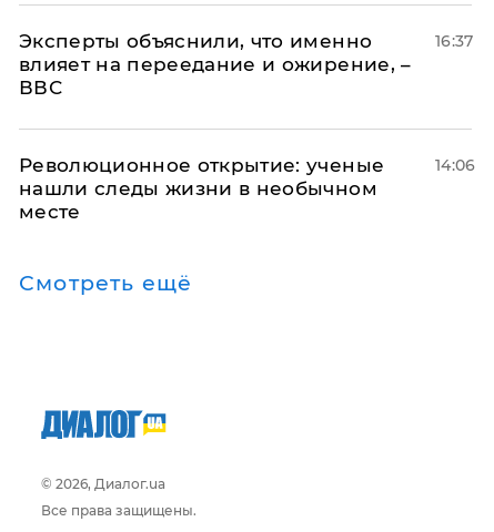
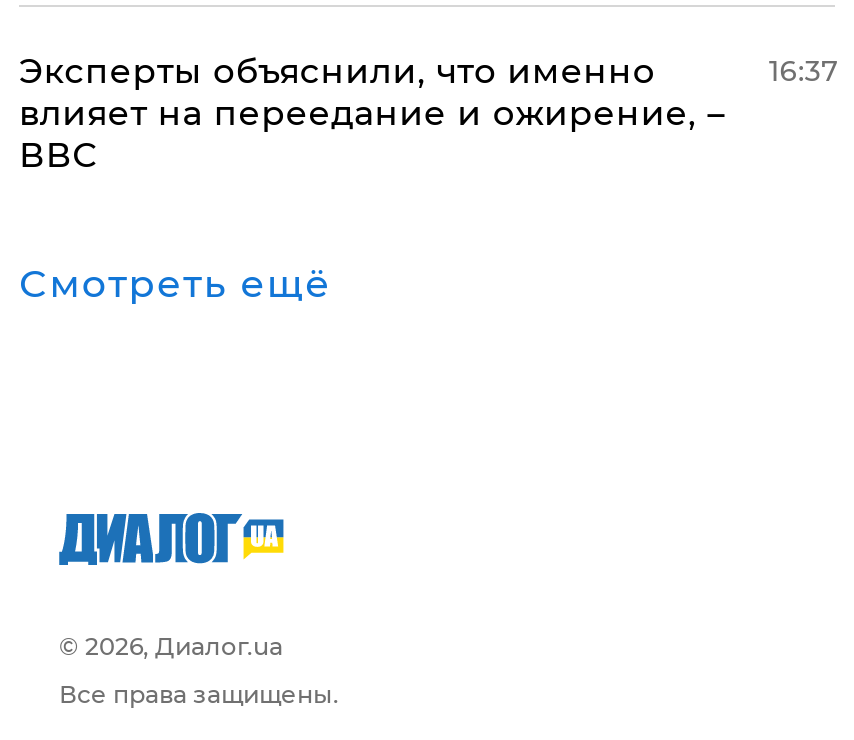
[19,154,384,223] Революционное открытие: ученые | нашли следы жизни в необычном | месте -> none
[435,155,476,175] 14:06 -> none

